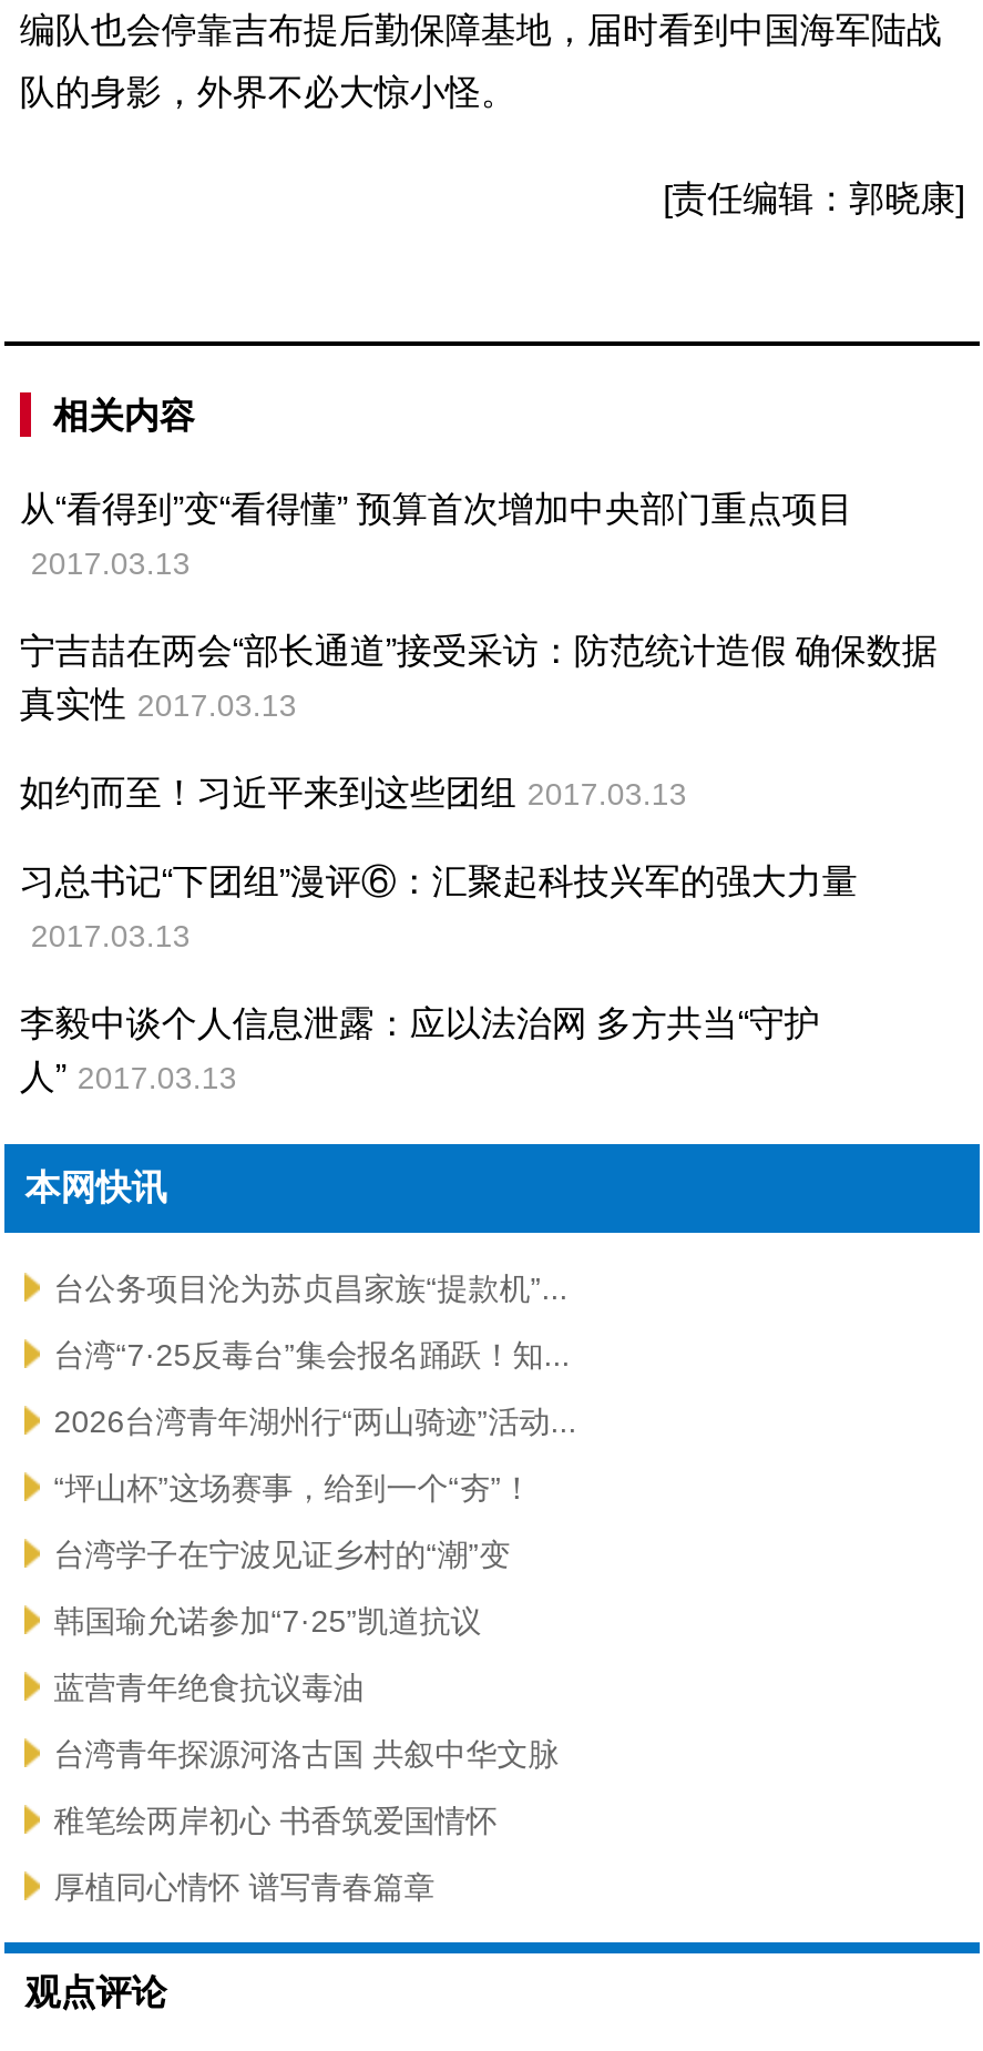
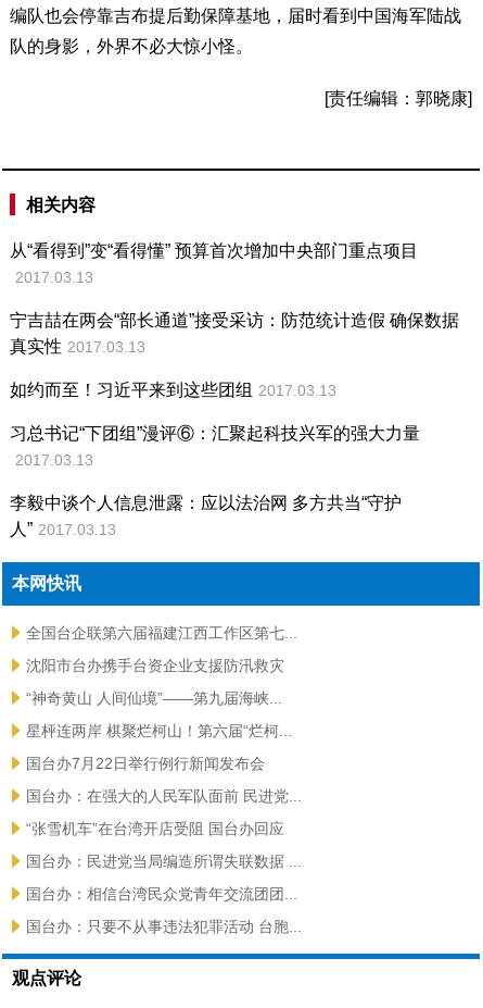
[54,1271,568,1306] 台公务项目沦为苏贞昌家族“提款机”... -> [26,624,298,642] 全国台企联第六届福建江西工作区第七...
[54,1337,570,1373] 台湾“7·25反毒台”集会报名踊跃！知... -> [26,657,285,674] 沈阳市台办携手台资企业支援防汛救灾
[54,1404,577,1439] 2026台湾青年湖州行“两山骑迹”活动... -> [26,689,282,707] “神奇黄山 人间仙境”——第九届海峡...
[54,1470,532,1506] “坪山杯”这场赛事，给到一个“夯”！ -> [26,722,292,739] 星枰连两岸 棋聚烂柯山！第六届“烂柯...
[54,1537,510,1572] 台湾学子在宁波见证乡村的“潮”变 -> [26,755,265,772] 国台办7月22日举行例行新闻发布会
[54,1603,481,1639] 韩国瑜允诺参加“7·25”凯道抗议 -> [26,787,302,805] 国台办：在强大的人民军队面前 民进党...
[54,1670,364,1705] 蓝营青年绝食抗议毒油 -> [26,820,285,837] “张雪机车”在台湾开店受阻 国台办回应
[54,1736,559,1772] 台湾青年探源河洛古国 共叙中华文脉 -> [26,853,302,870] 国台办：民进党当局编造所谓失联数据 ...
[54,1803,497,1838] 稚笔绘两岸初心 书香筑爱国情怀 -> [26,885,298,903] 国台办：相信台湾民众党青年交流团团...
[54,1869,435,1905] 厚植同心情怀 谱写青春篇章 -> [26,918,302,935] 国台办：只要不从事违法犯罪活动 台胞...

